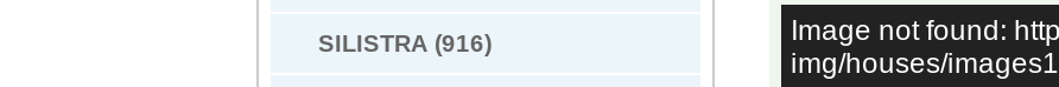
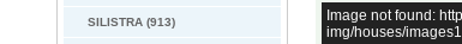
[318,31,492,56] SILISTRA (916) -> [88,15,175,29] SILISTRA (913)

